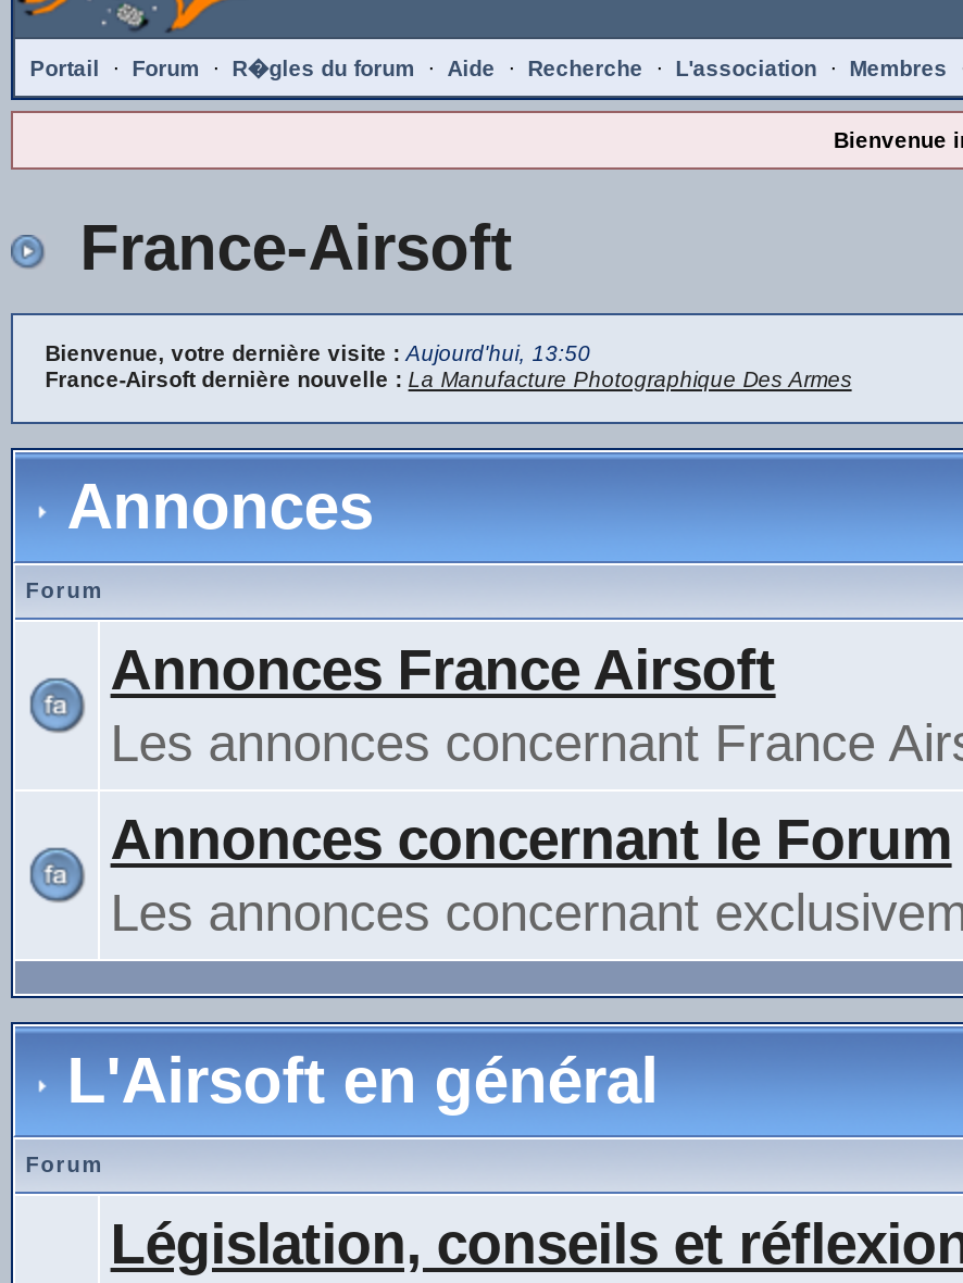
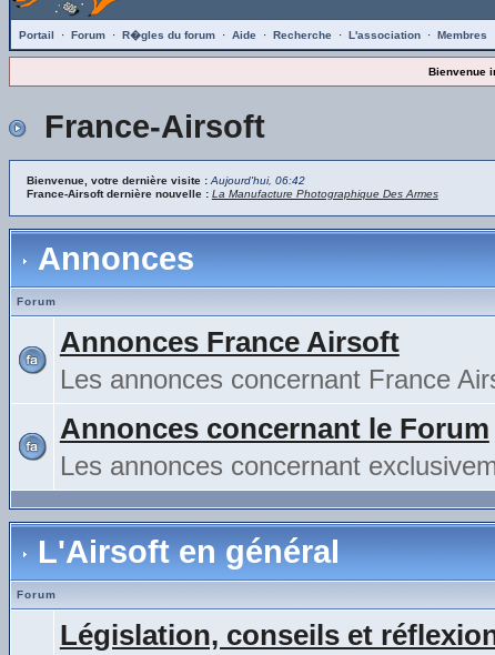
[45,341,591,365] Bienvenue, votre dernière visite : Aujourd'hui, 13:50 -> [26,174,305,187] Bienvenue, votre dernière visite : Aujourd'hui, 06:42

